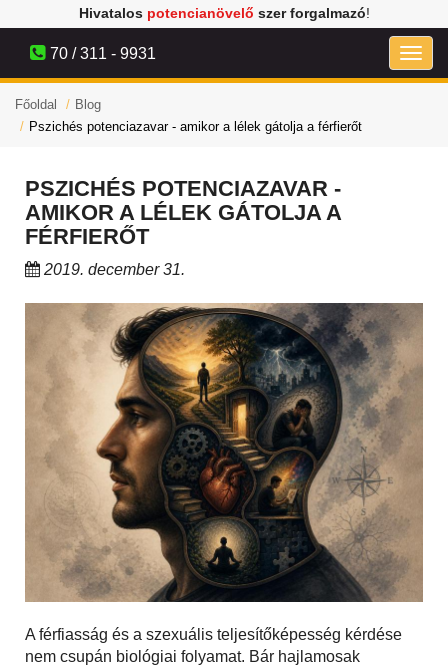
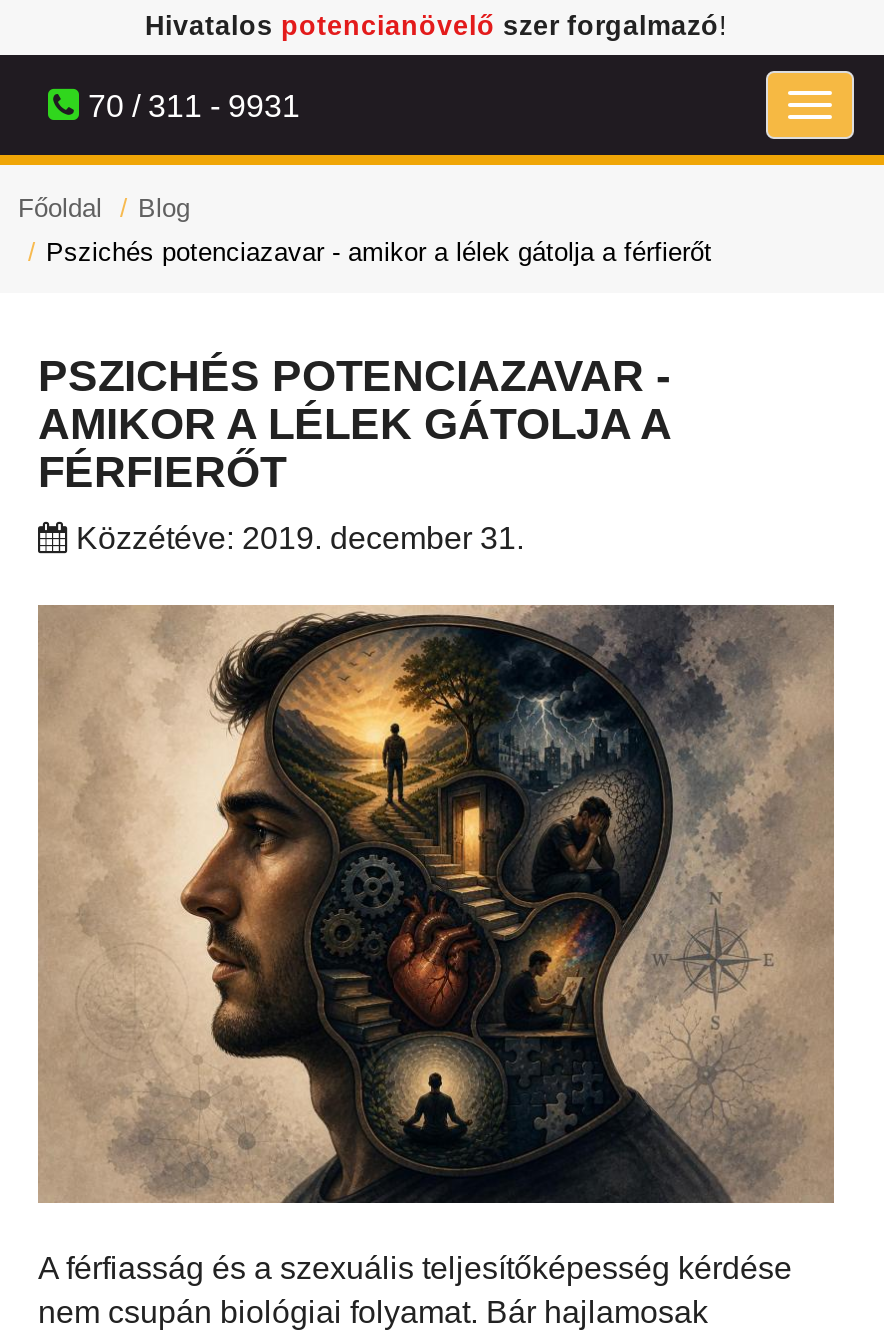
[40,261,185,278] 2019. december 31. -> [68,521,524,555] Közzétéve: 2019. december 31.

